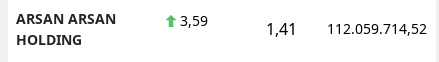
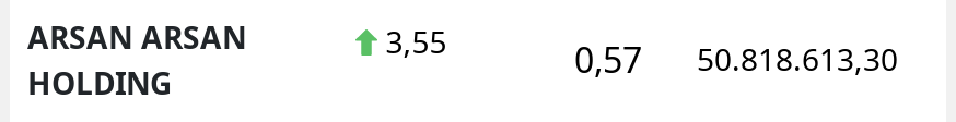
[180,11,208,30] 3,59 -> [386,20,447,61] 3,55
[266,18,297,40] 1,41 -> [574,35,642,83] 0,57
[327,19,427,38] 112.059.714,52 -> [697,37,898,79] 50.818.613,30

